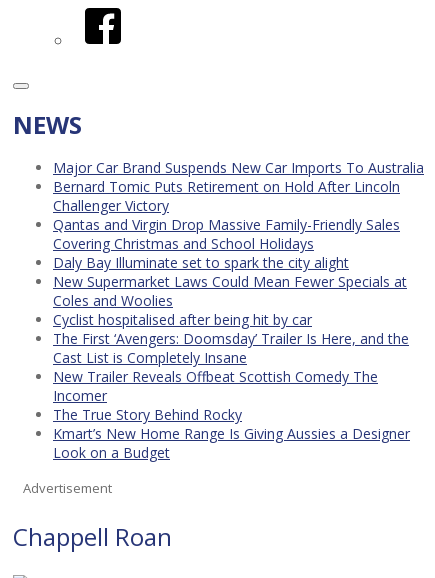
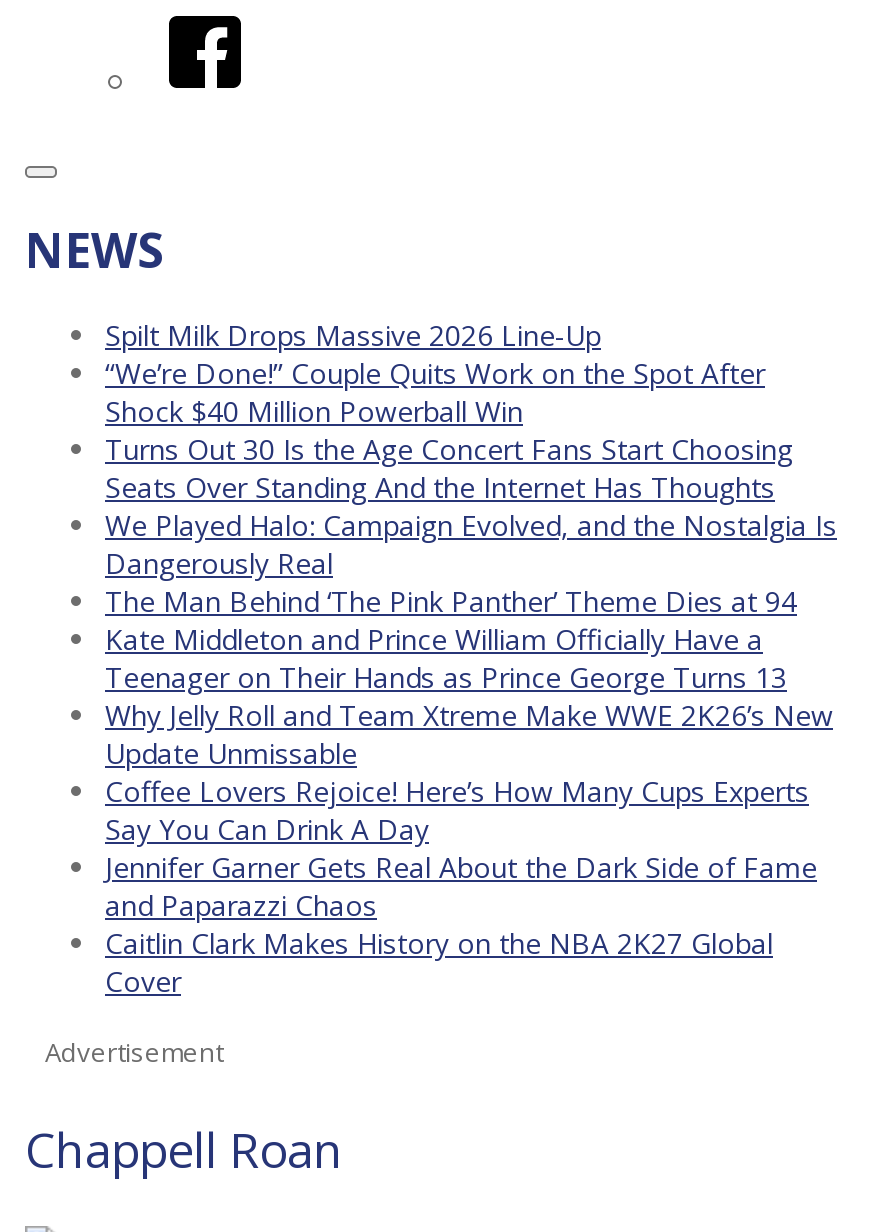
[53,158,424,462] Major Car Brand Suspends New Car Imports To Australia | Bernard Tomic Puts Retirement on Hold After Lincoln | Challenger Victory | Qantas and Virgin Drop Massive Family-Friendly Sales | Covering Christmas and School Holidays | Daly Bay Illuminate set to spark the city alight | New Supermarket Laws Could Mean Fewer Specials at | Coles and Woolies | Cyclist hospitalised after being hit by car | The First ‘Avengers: Doomsday’ Trailer Is Here, and the | Cast List is Completely Insane | New Trailer Reveals Offbeat Scottish Comedy The | Incomer | The True Story Behind Rocky | Kmart’s New Home Range Is Giving Aussies a Designer | Look on a Budget -> [105,316,837,1000] Spilt Milk Drops Massive 2026 Line-Up | “We’re Done!” Couple Quits Work on the Spot After | Shock $40 Million Powerball Win | Turns Out 30 Is the Age Concert Fans Start Choosing | Seats Over Standing And the Internet Has Thoughts | We Played Halo: Campaign Evolved, and the Nostalgia Is | Dangerously Real | The Man Behind ‘The Pink Panther’ Theme Dies at 94 | Kate Middleton and Prince William Officially Have a | Teenager on Their Hands as Prince George Turns 13 | Why Jelly Roll and Team Xtreme Make WWE 2K26’s New | Update Unmissable | Coffee Lovers Rejoice! Here’s How Many Cups Experts | Say You Can Drink A Day | Jennifer Garner Gets Real About the Dark Side of Fame | and Paparazzi Chaos | Caitlin Clark Makes History on the NBA 2K27 Global | Cover

